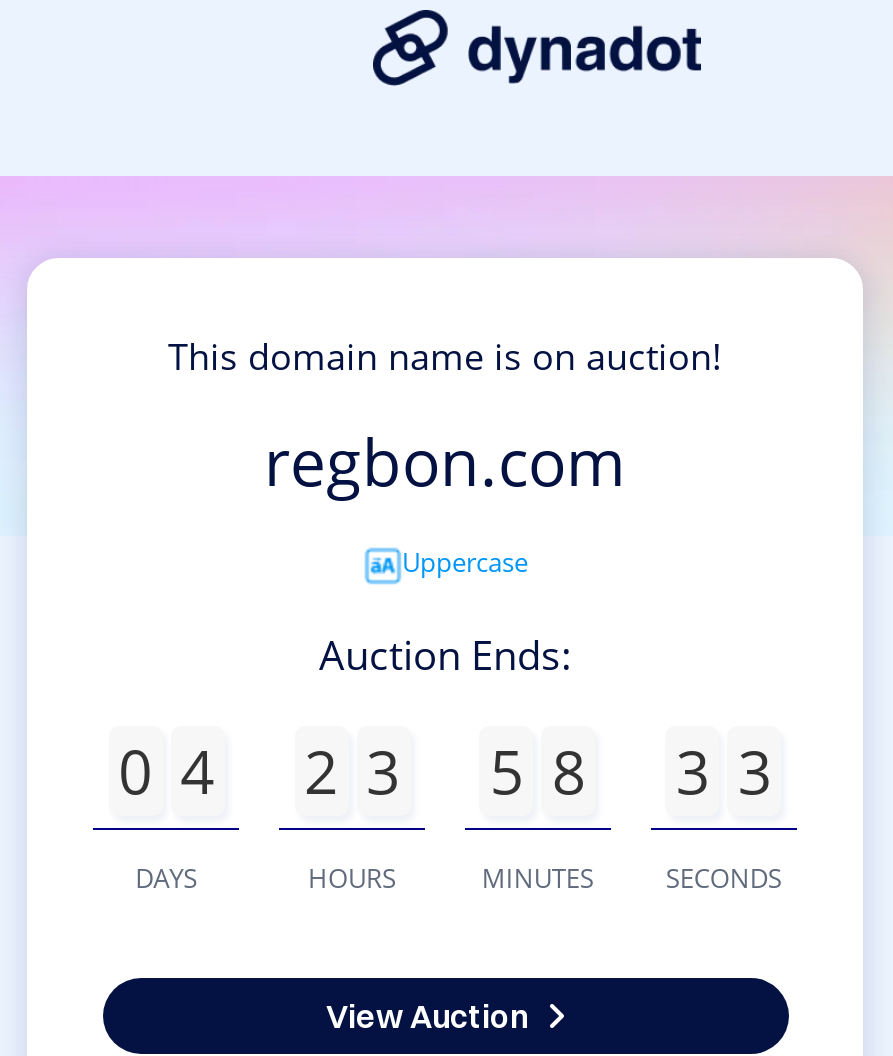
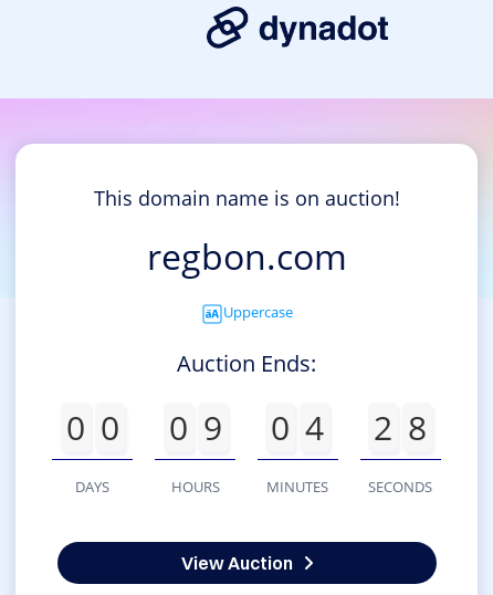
[118,730,214,812] 0 4 -> [66,405,119,450] 0 0
[304,730,400,812] 2 3 -> [169,405,222,450] 0 9
[490,730,586,812] 5 8 -> [271,405,324,450] 0 4
[676,730,772,812] 3 3 -> [374,405,427,450] 2 8

